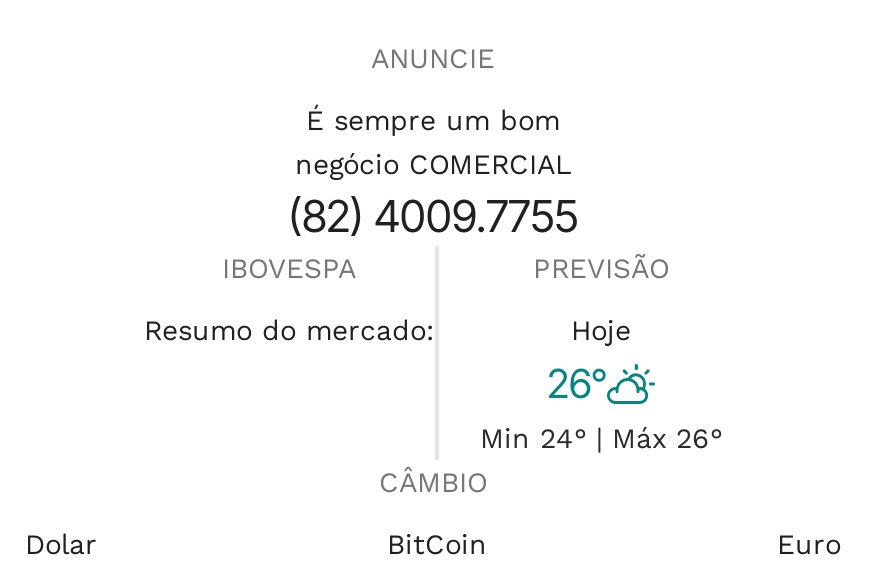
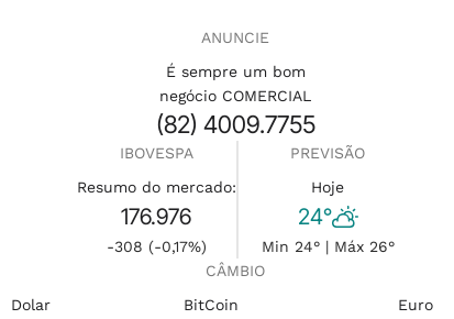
none -> [106,204,206,255] 176.976 | -308 (-0,17%)
[547,360,607,408] 26° -> [297,204,331,230] 24°

